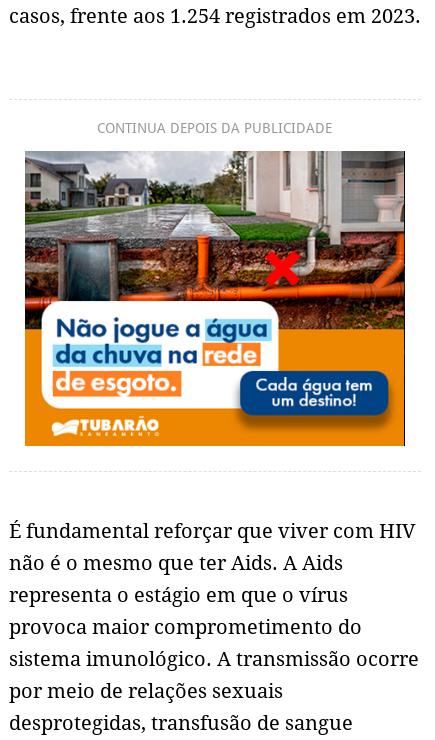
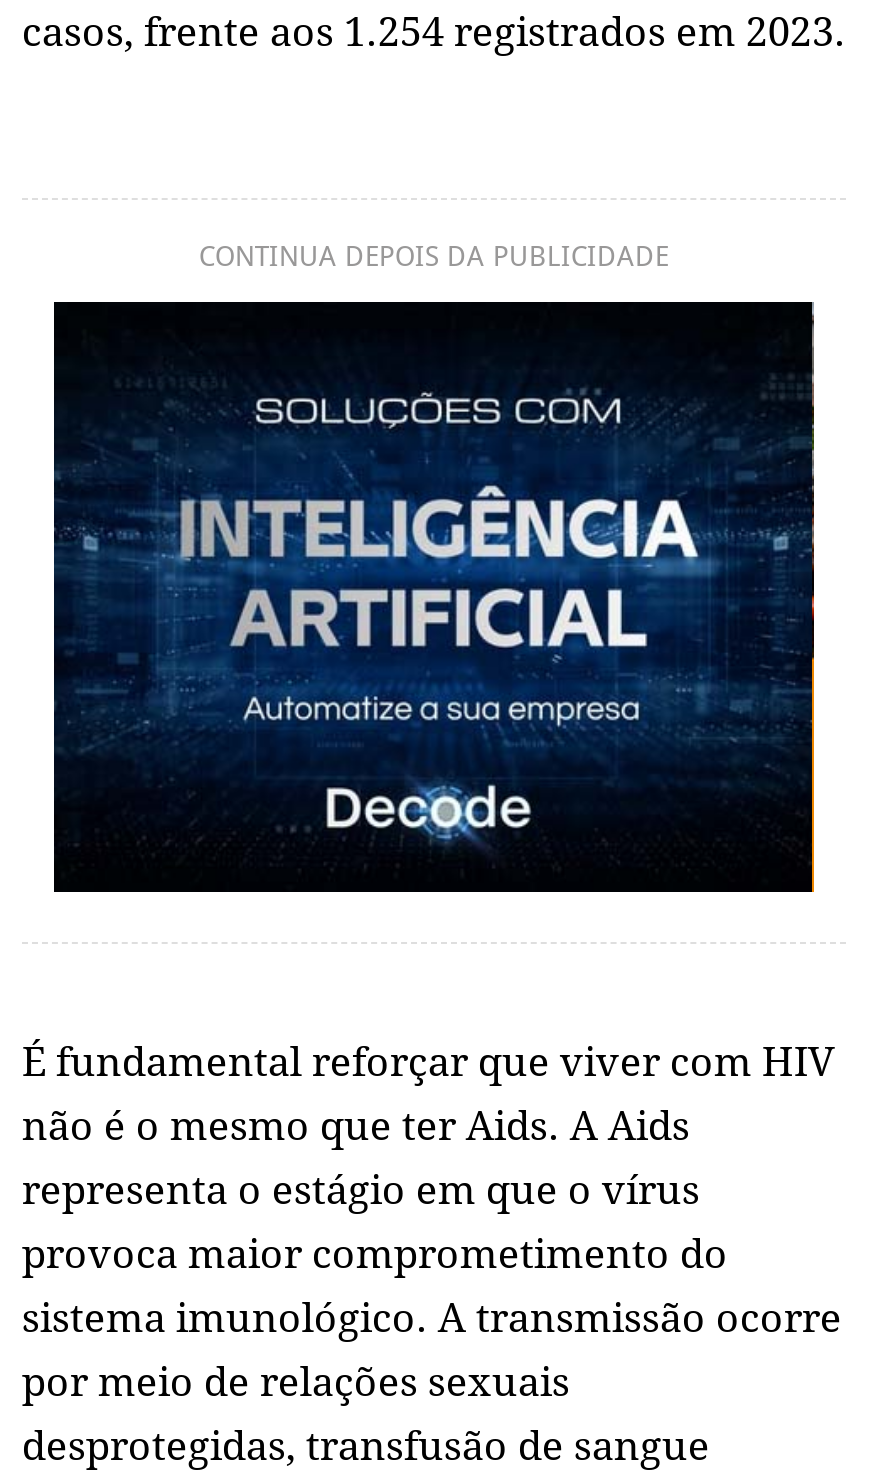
[24,150,406,447] [image] -> [52,300,816,894] [image]

